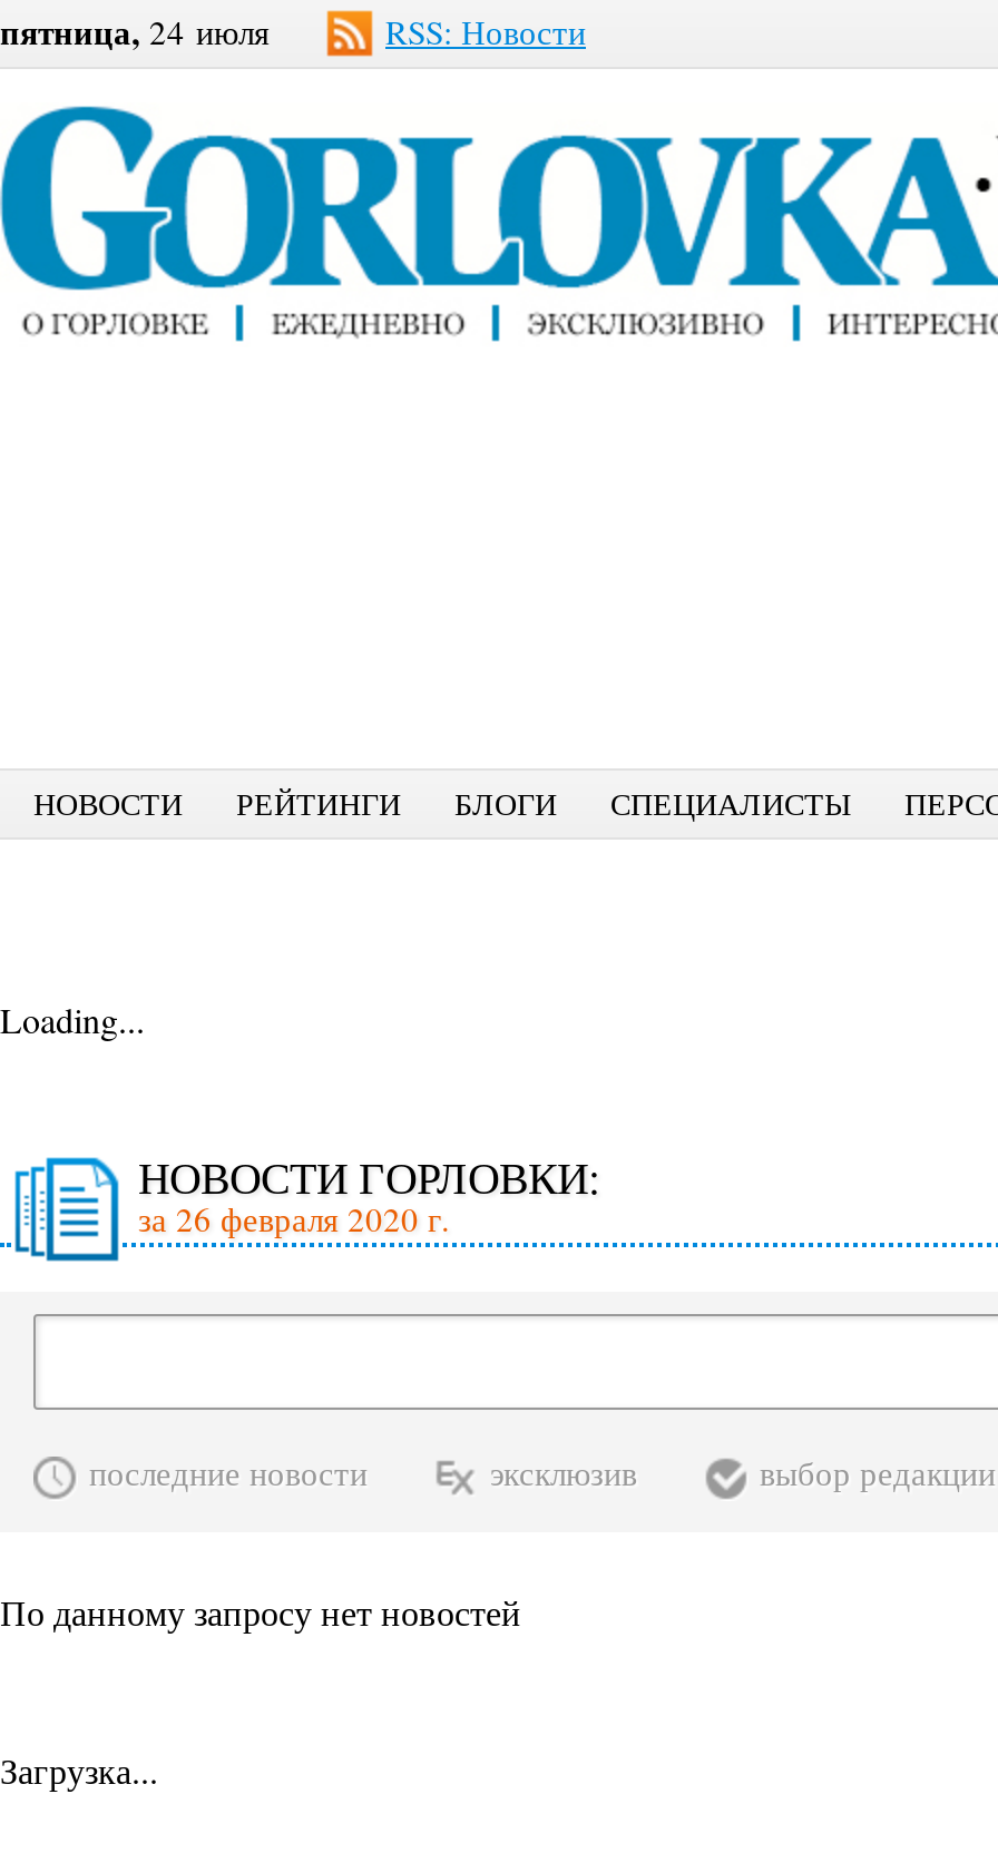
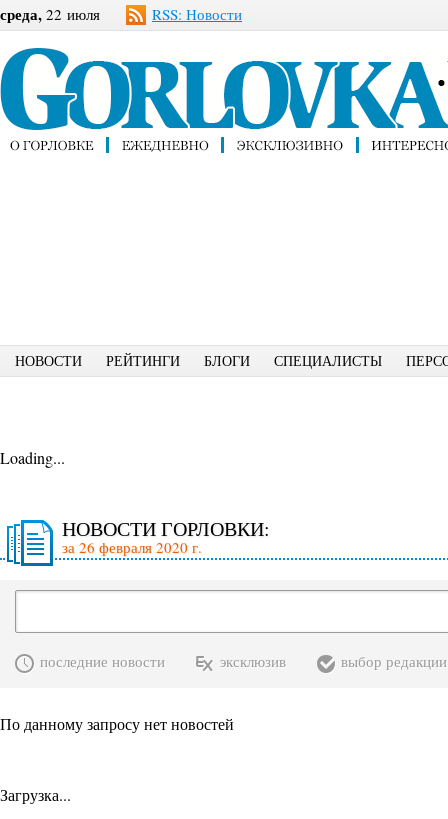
[0,7,270,56] пятница, 24 июля -> [0,3,100,25] среда, 22 июля

